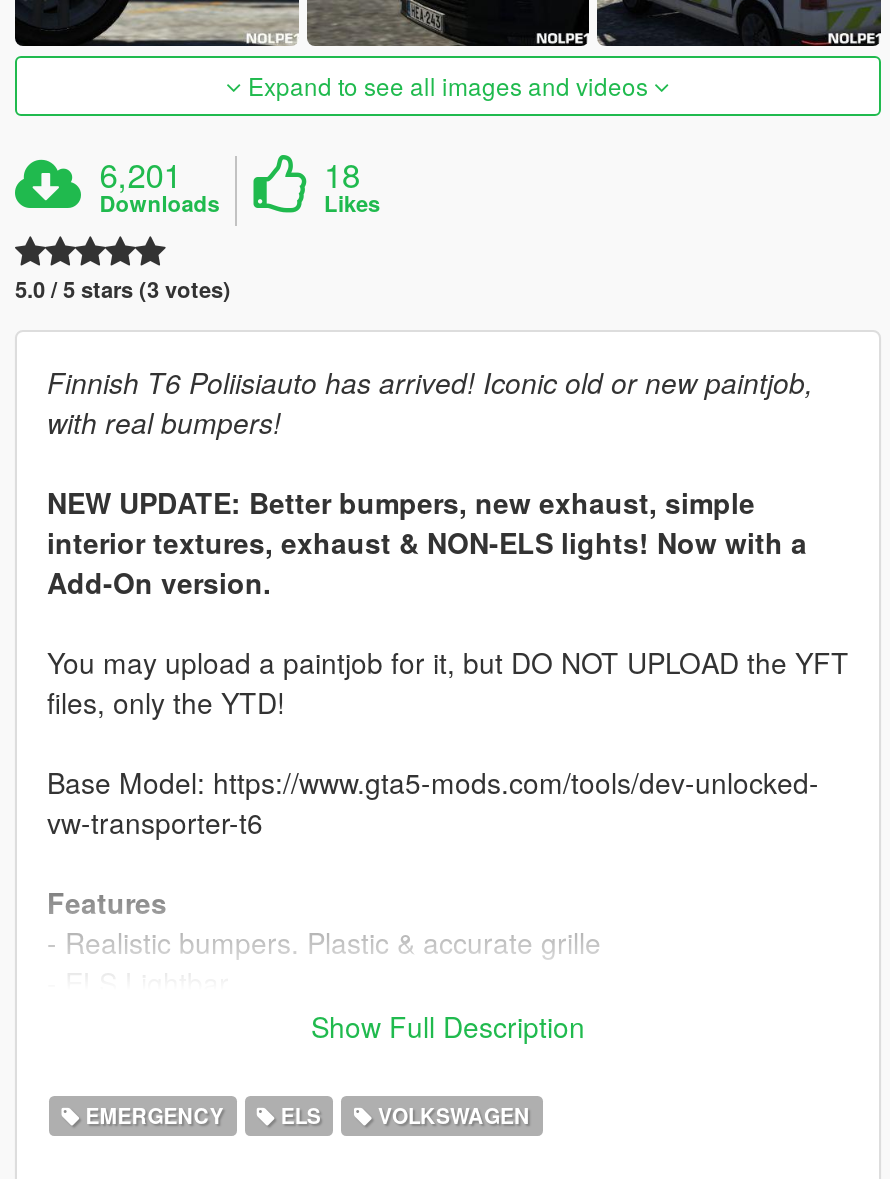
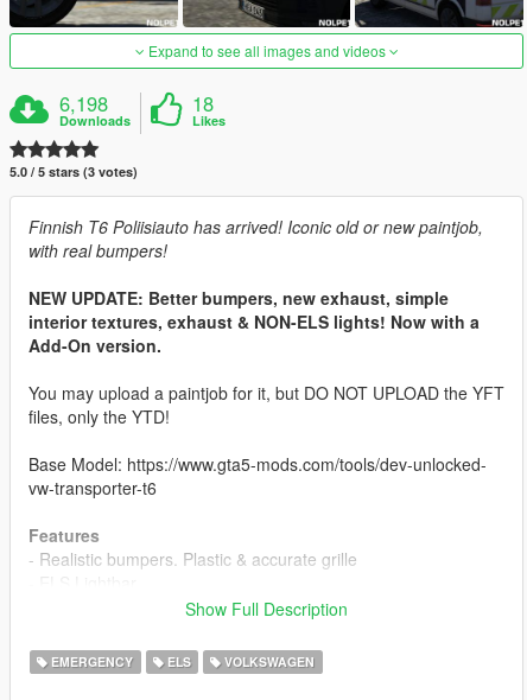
[99,150,181,198] 6,201 -> [60,89,108,118] 6,198

